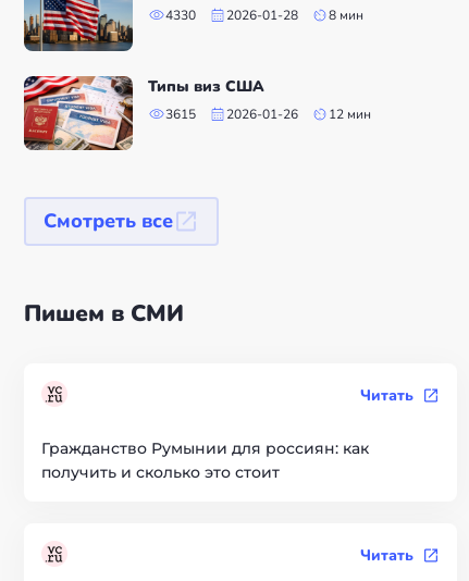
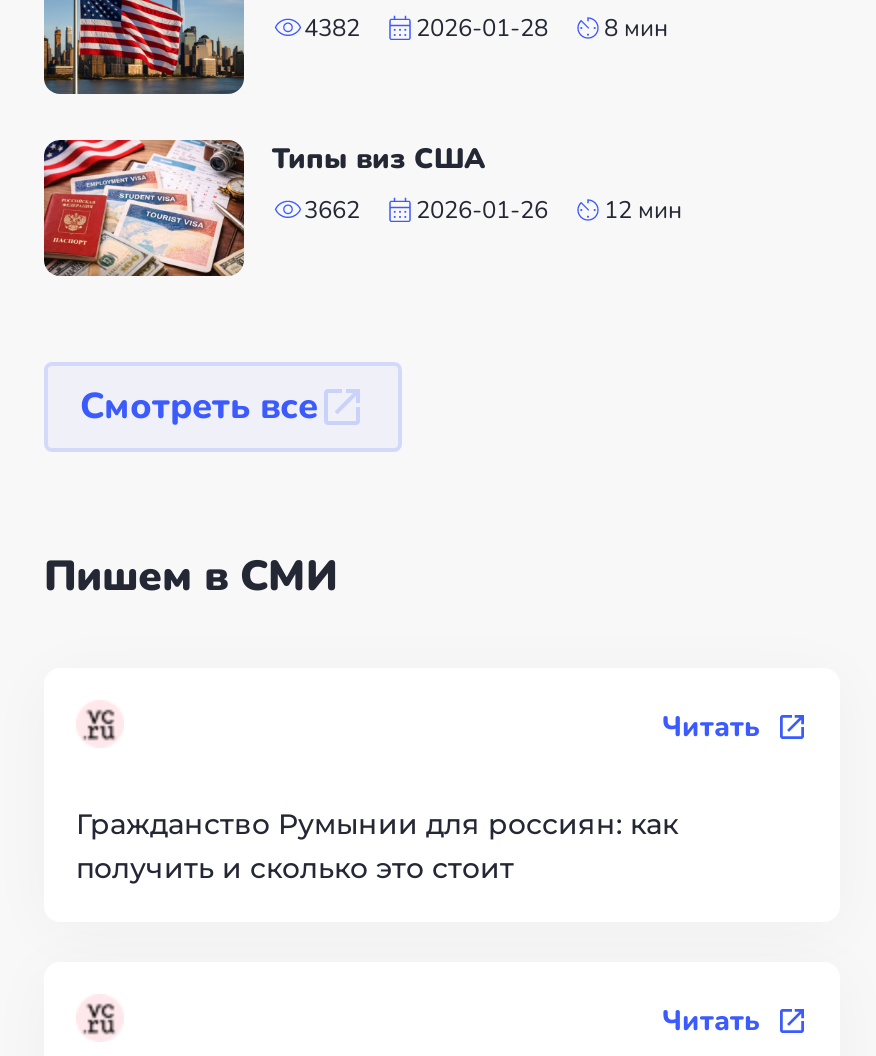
[165,7,363,24] 4330 2026-01-28 8 мин -> [304,12,668,44] 4382 2026-01-28 8 мин
[165,106,371,123] 3615 2026-01-26 12 мин -> [304,194,682,226] 3662 2026-01-26 12 мин

